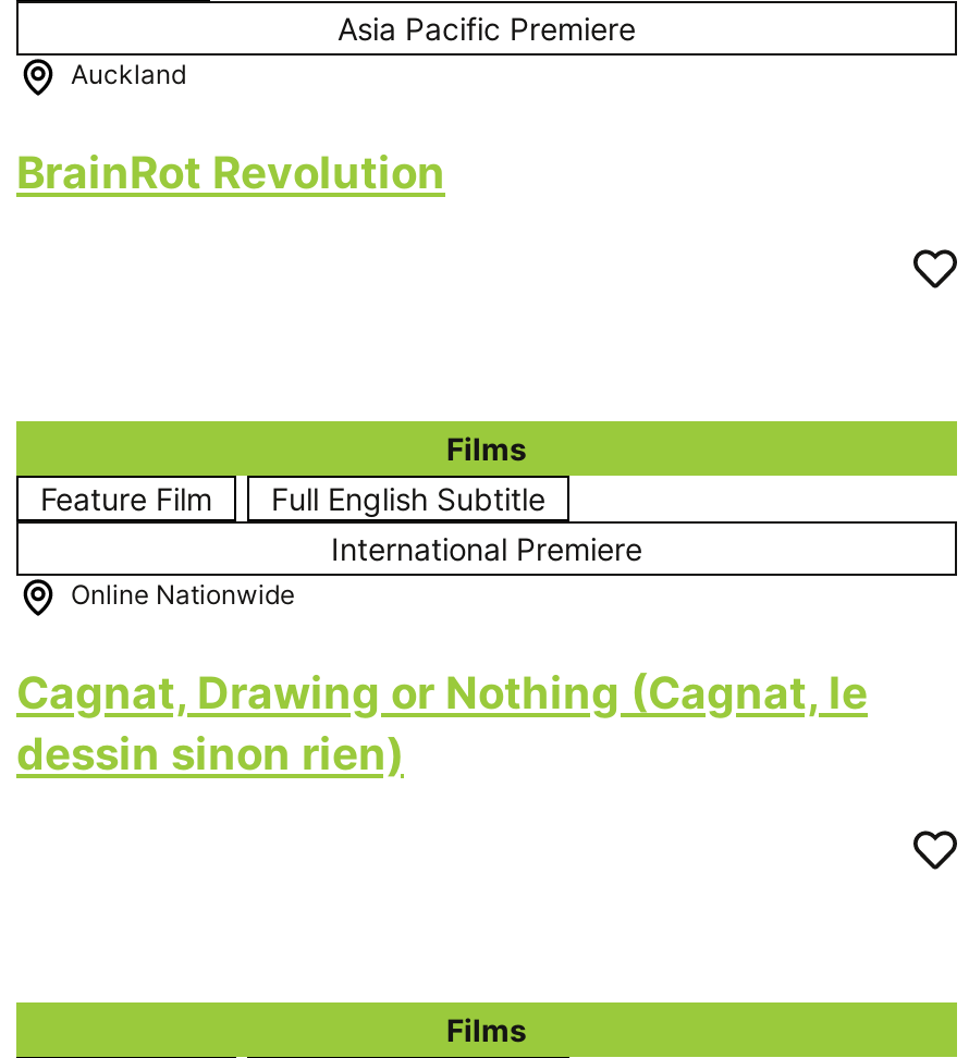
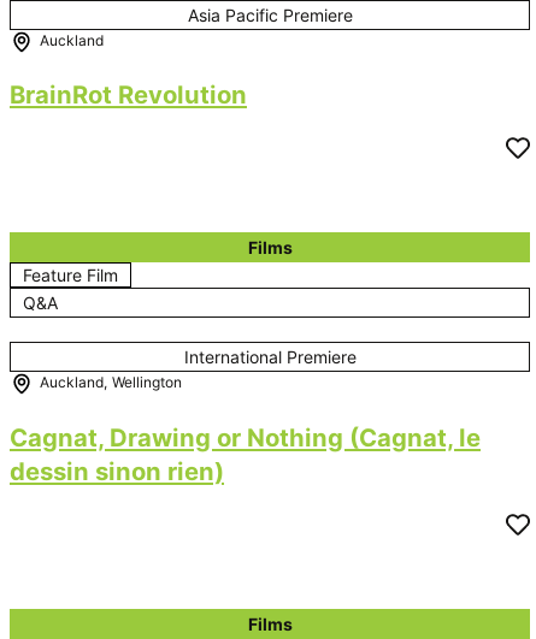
[271,480,545,517] Full English Subtitle -> [23,293,58,313] Q&A
[71,578,295,610] Online Nationwide -> [40,373,182,391] Auckland, Wellington

